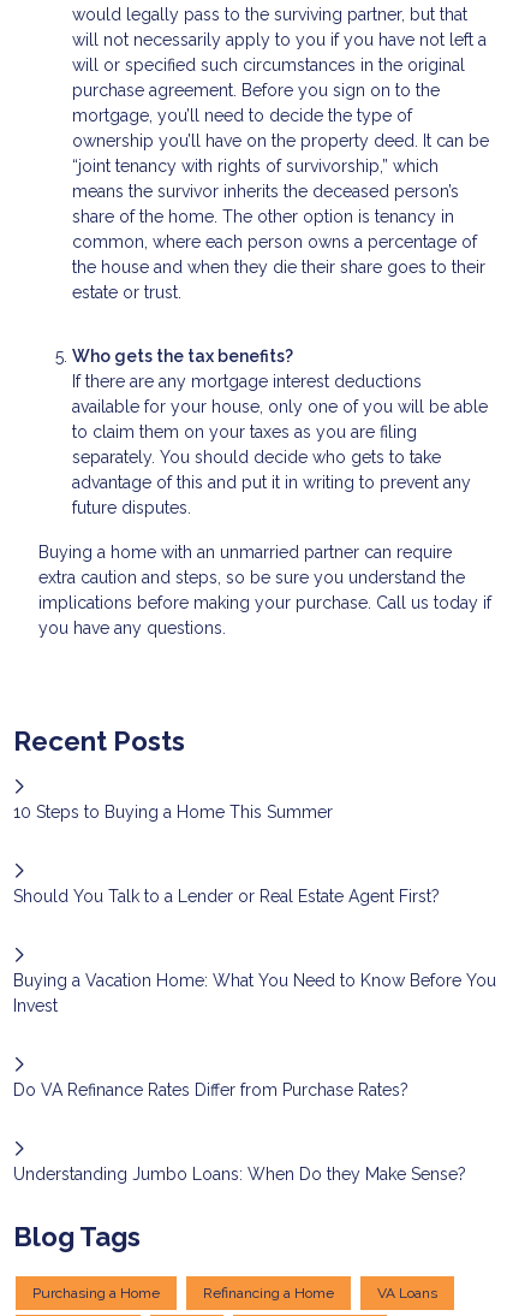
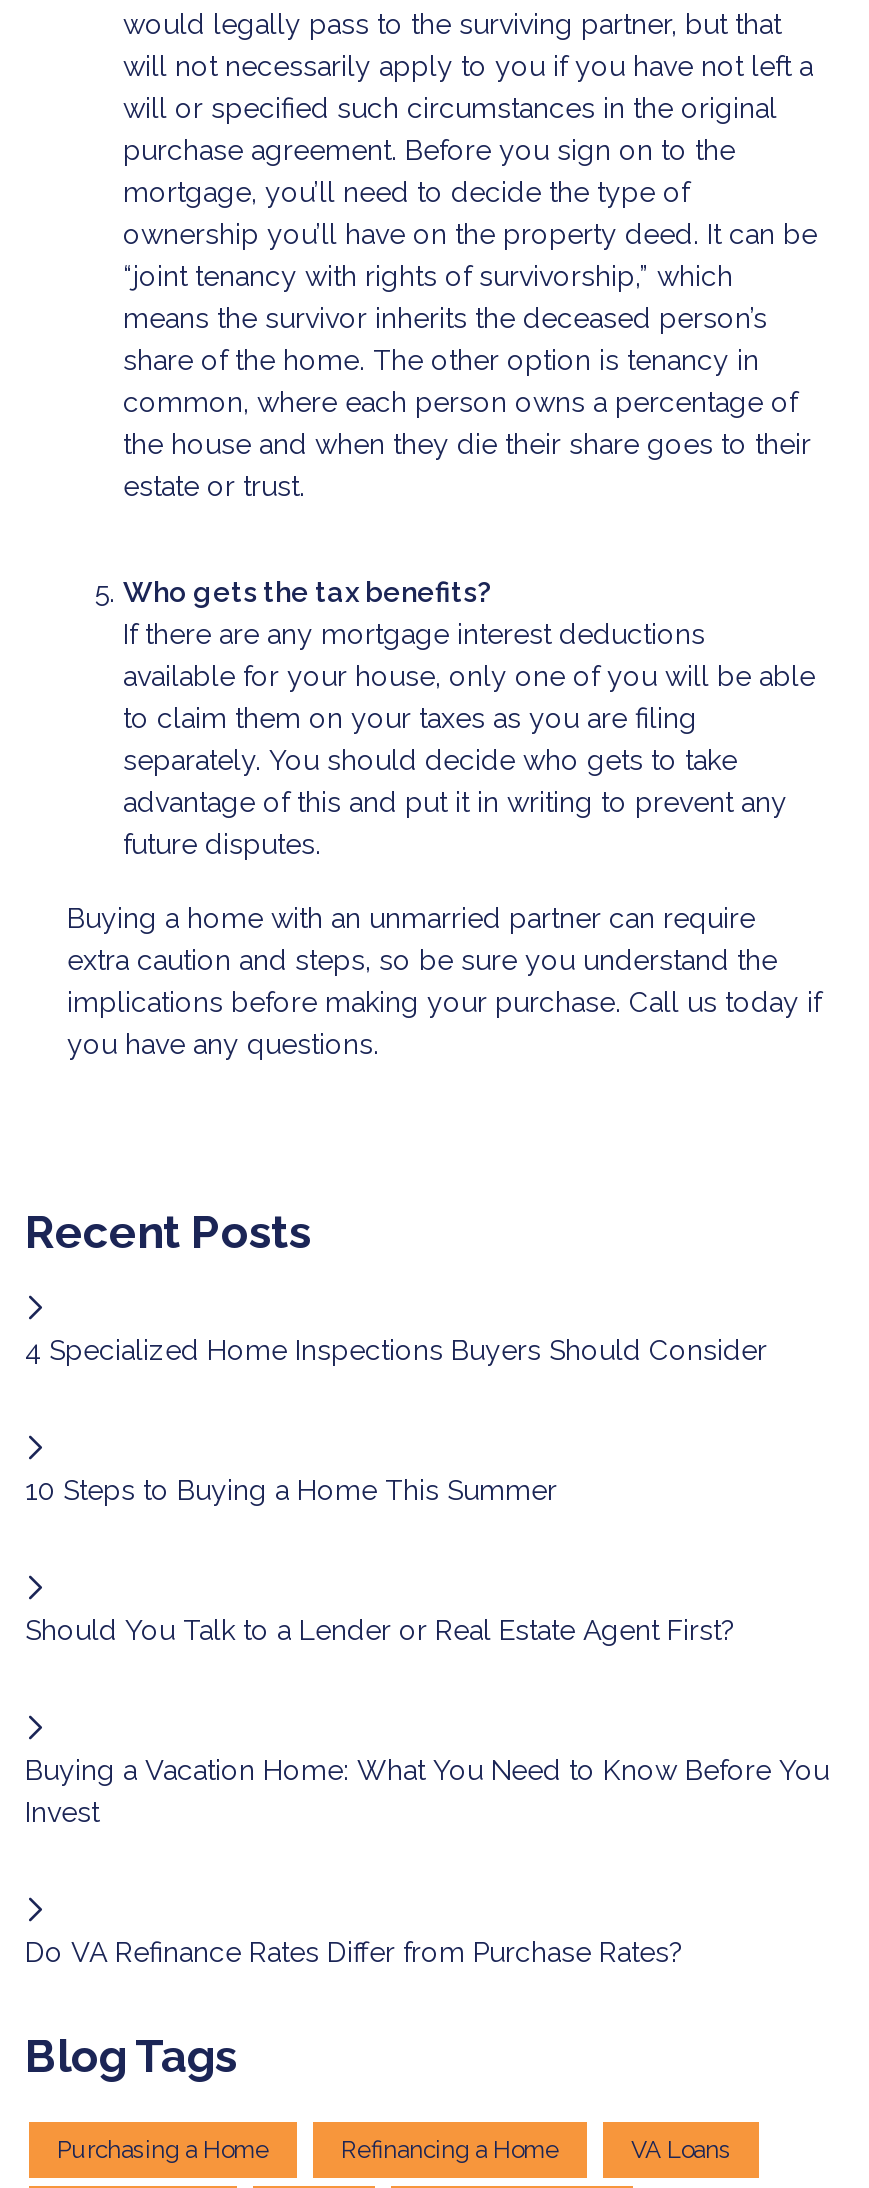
none -> [25,1335,767,1367] 4 Specialized Home Inspections Buyers Should Consider
moved [13,803,496,1100] -> [25,1475,829,1969]: 10 Steps to Buying a Home This Summer | Should You Talk to a Lender or Real Estate Agent First? | Buying a Vacation Home: What You Need to Know Before You | Invest | Do VA Refinance Rates Differ from Purchase Rates?
[13,1165,466,1184] Understanding Jumbo Loans: When Do they Make Sense? -> none

